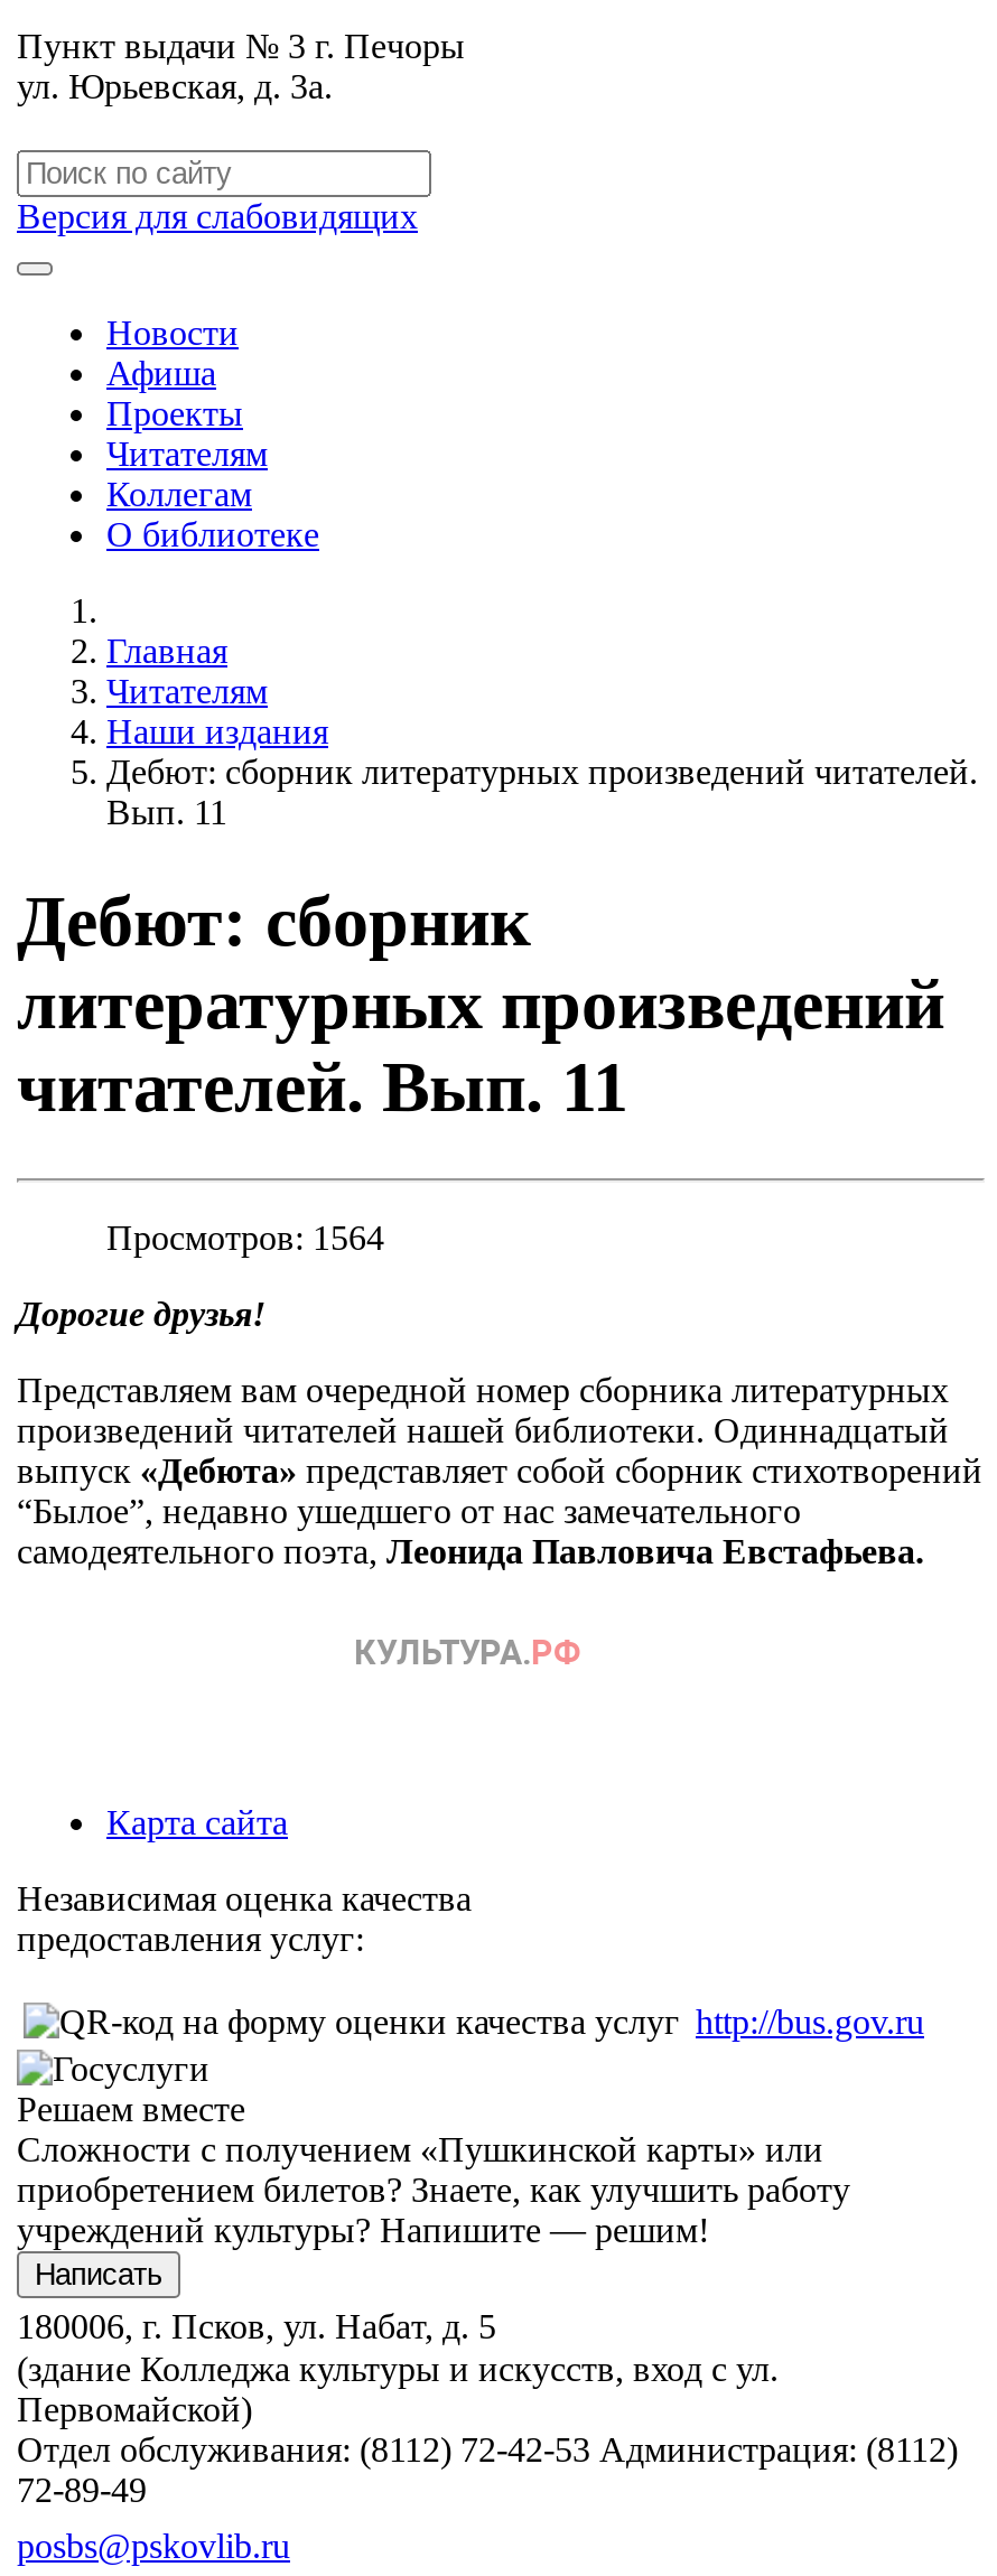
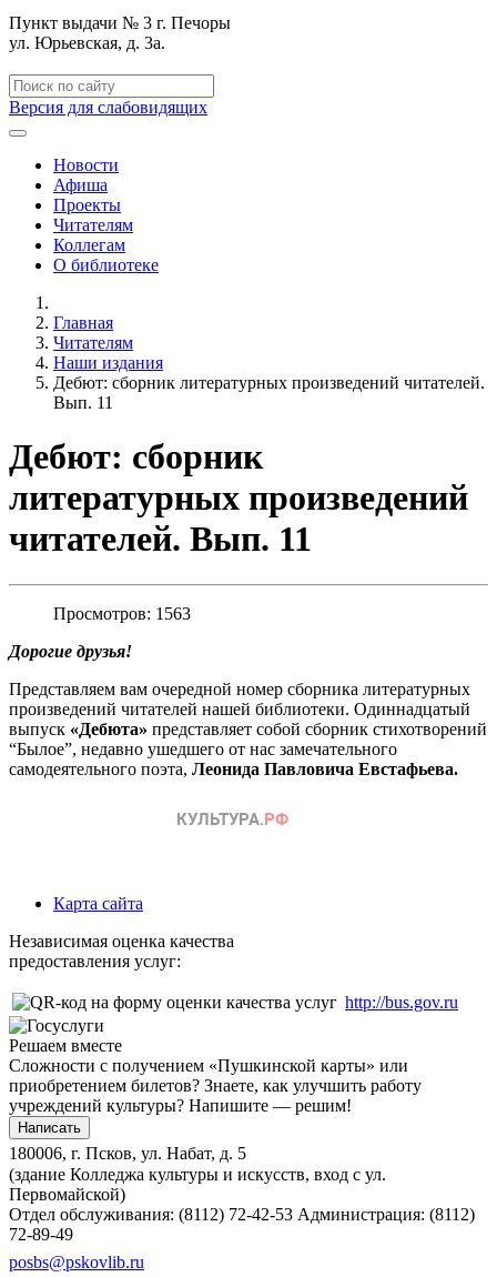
[106,1218,384,1256] Просмотров: 1564 -> [53,604,191,623] Просмотров: 1563

